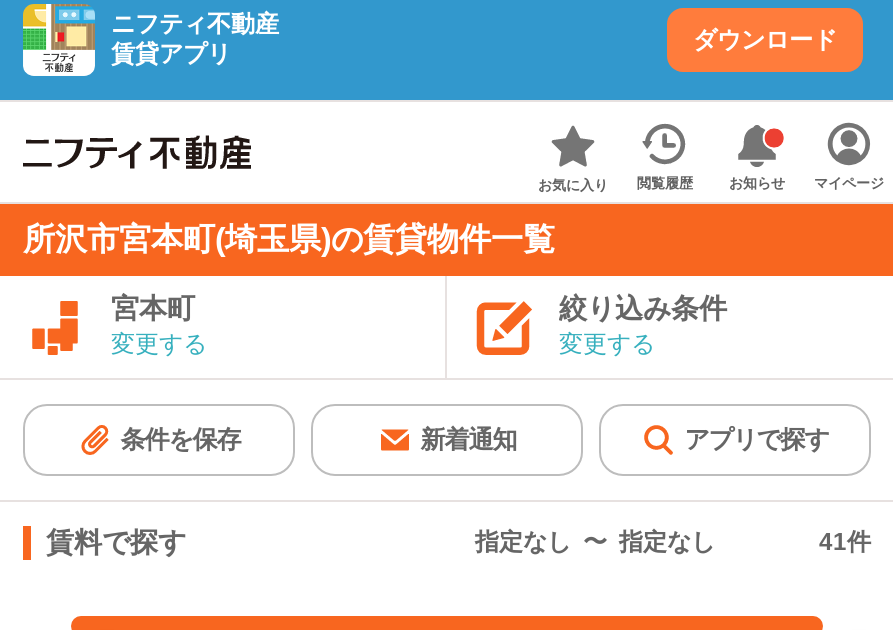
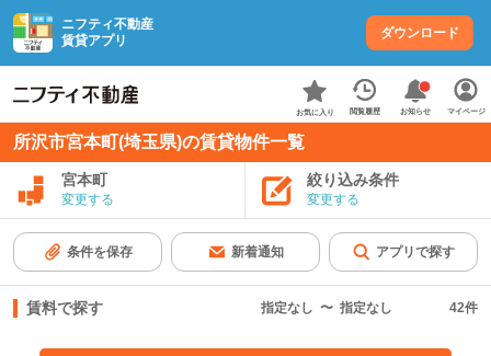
[819,528,871,556] 41件 -> [449,300,478,315] 42件

